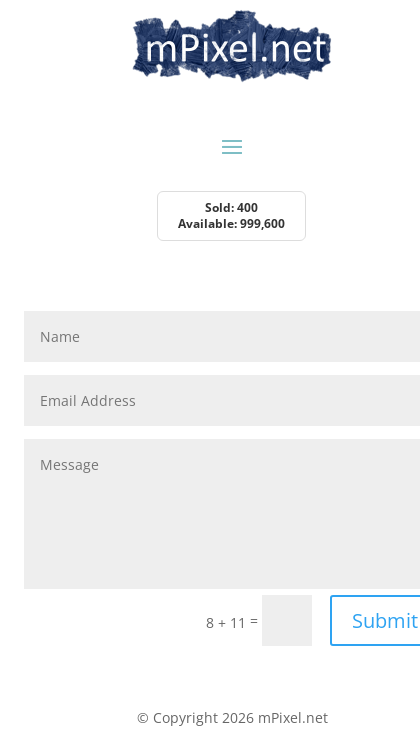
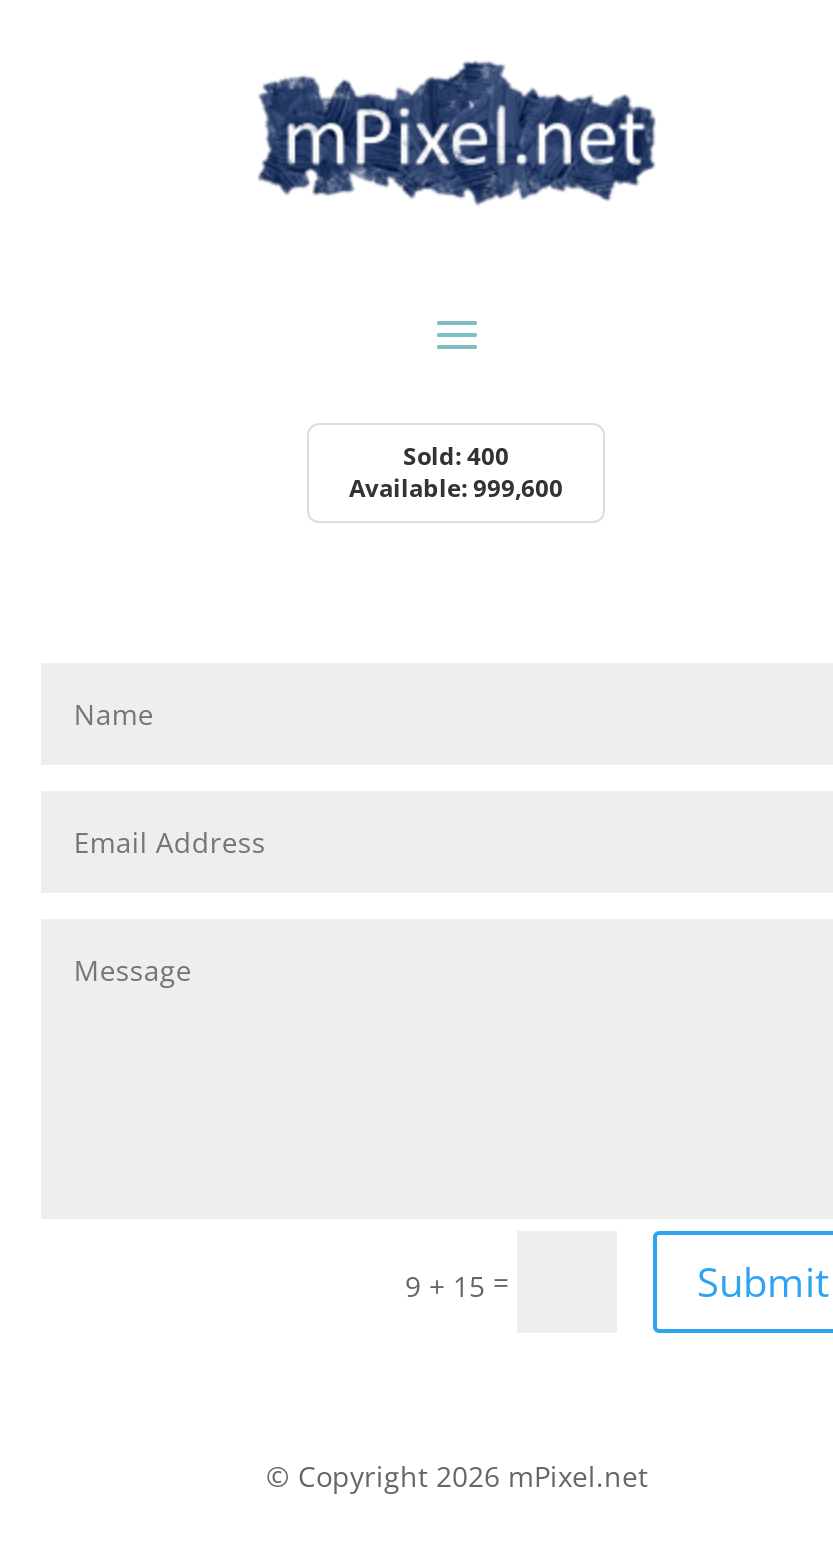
[206,611,262,632] 8 + 11 = -> [405,1263,517,1305] 9 + 15 =

